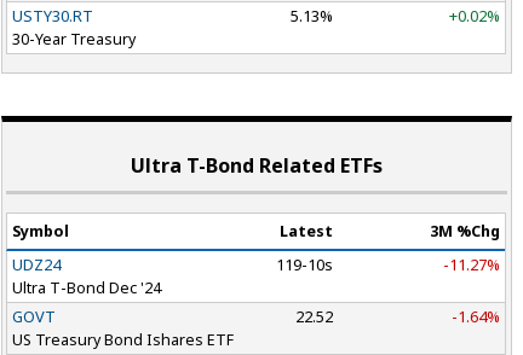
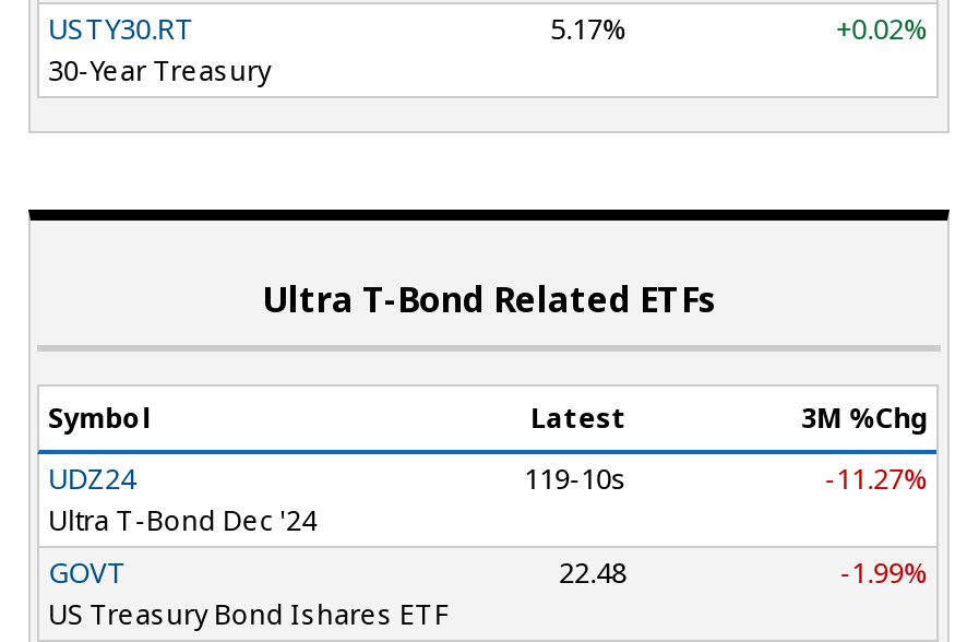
[291,4,333,26] 5.13% -> [550,8,627,47] 5.17%
[296,305,333,327] 22.52 -> [559,552,627,591] 22.48
[452,305,500,327] -1.64% -> [841,552,928,591] -1.99%

